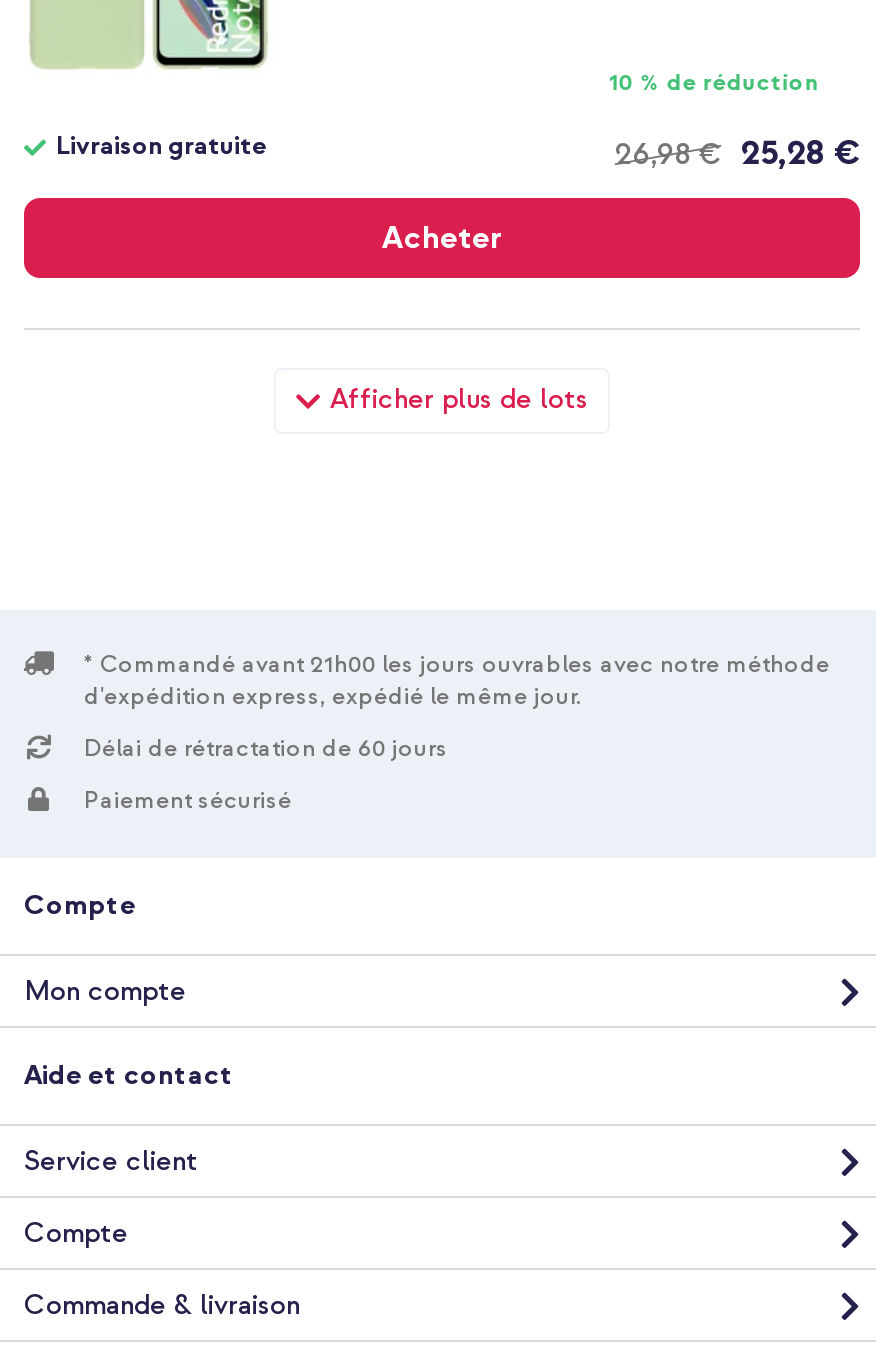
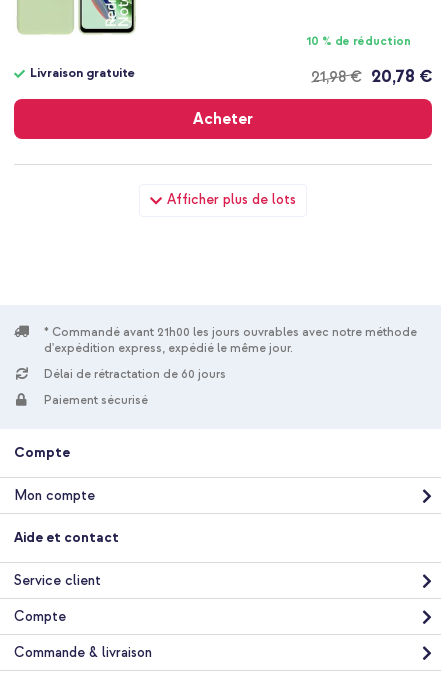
[614,135,722,175] 26,98 € -> [311,67,362,87] 21,98 €
[740,131,860,177] 25,28 € -> [371,65,432,88] 20,78 €

